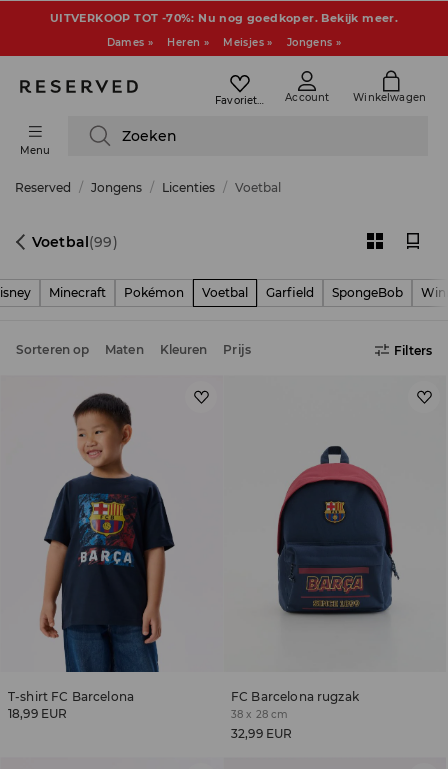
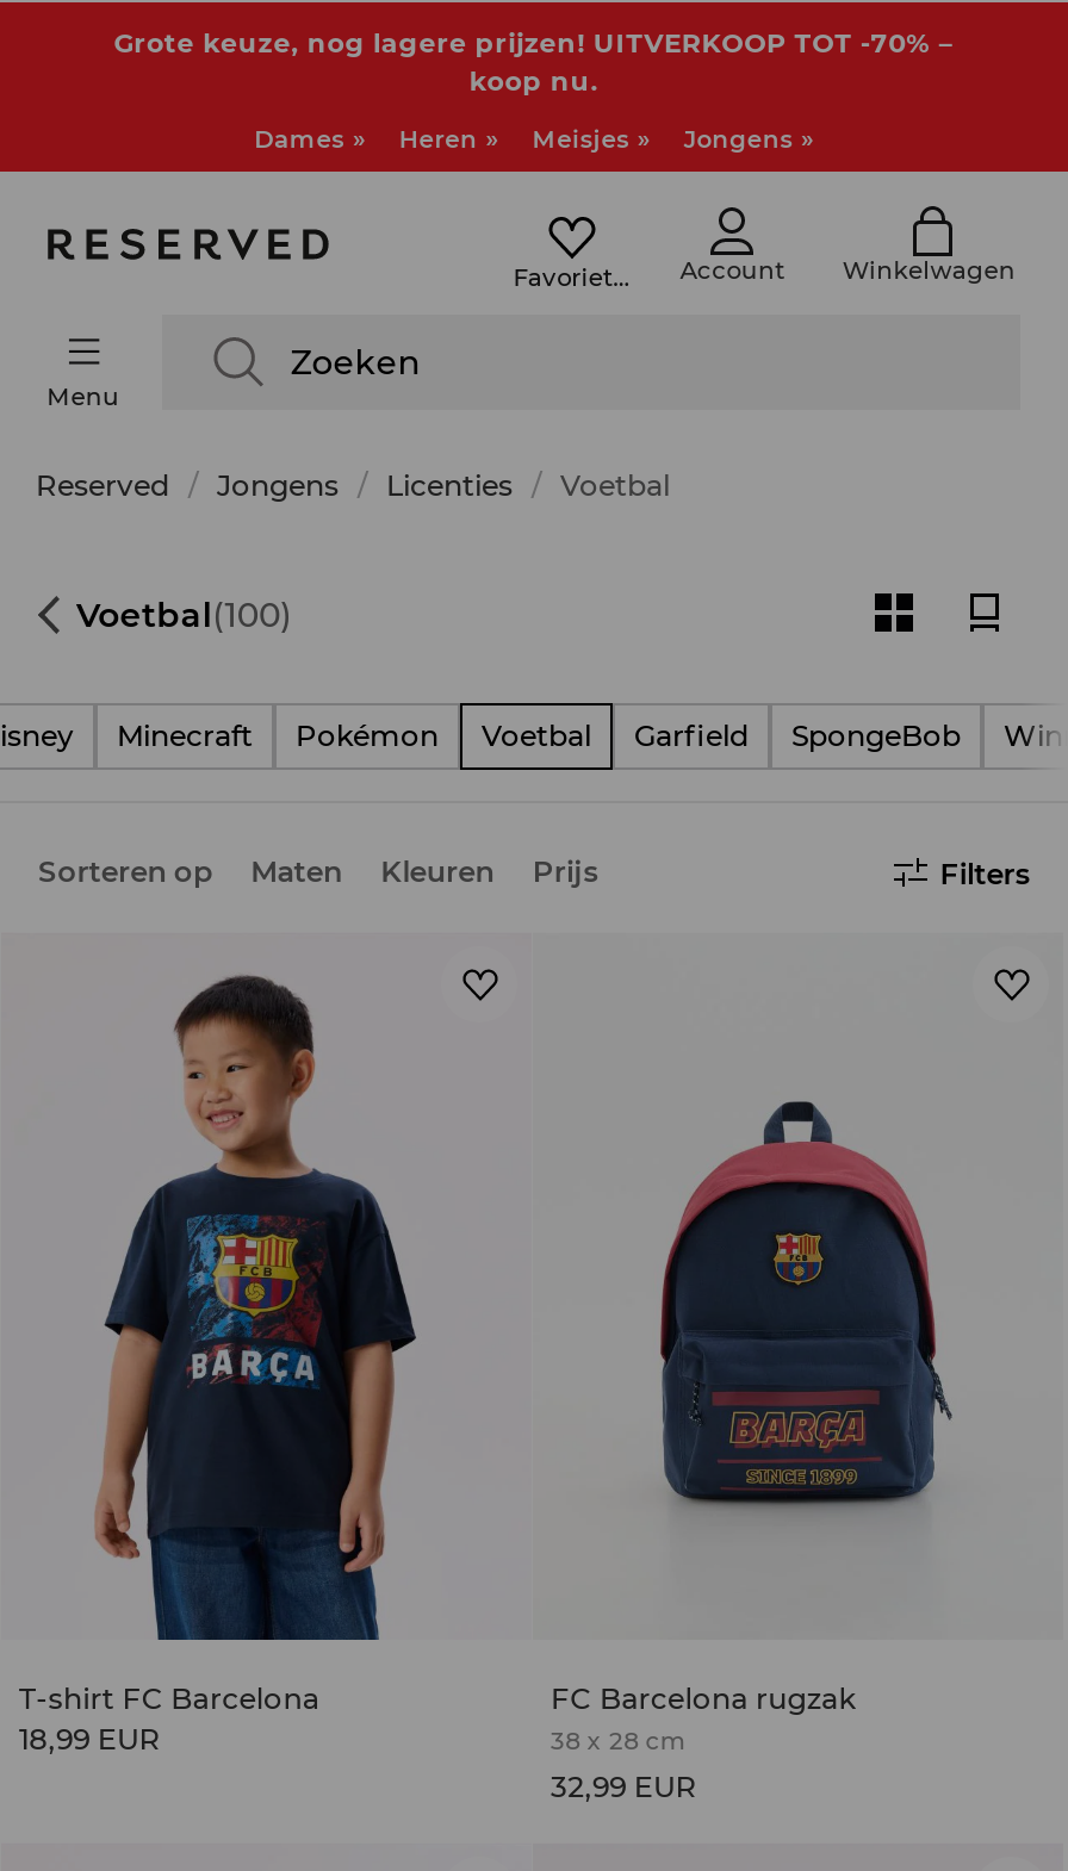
[50,11,398,25] UITVERKOOP TOT -70%: Nu nog goedkoper. Bekijk meer. -> [114,26,954,98] Grote keuze, nog lagere prijzen! UITVERKOOP TOT -70% – | koop nu.
[32,233,118,251] Voetbal(99) -> [76,593,293,636] Voetbal(100)

